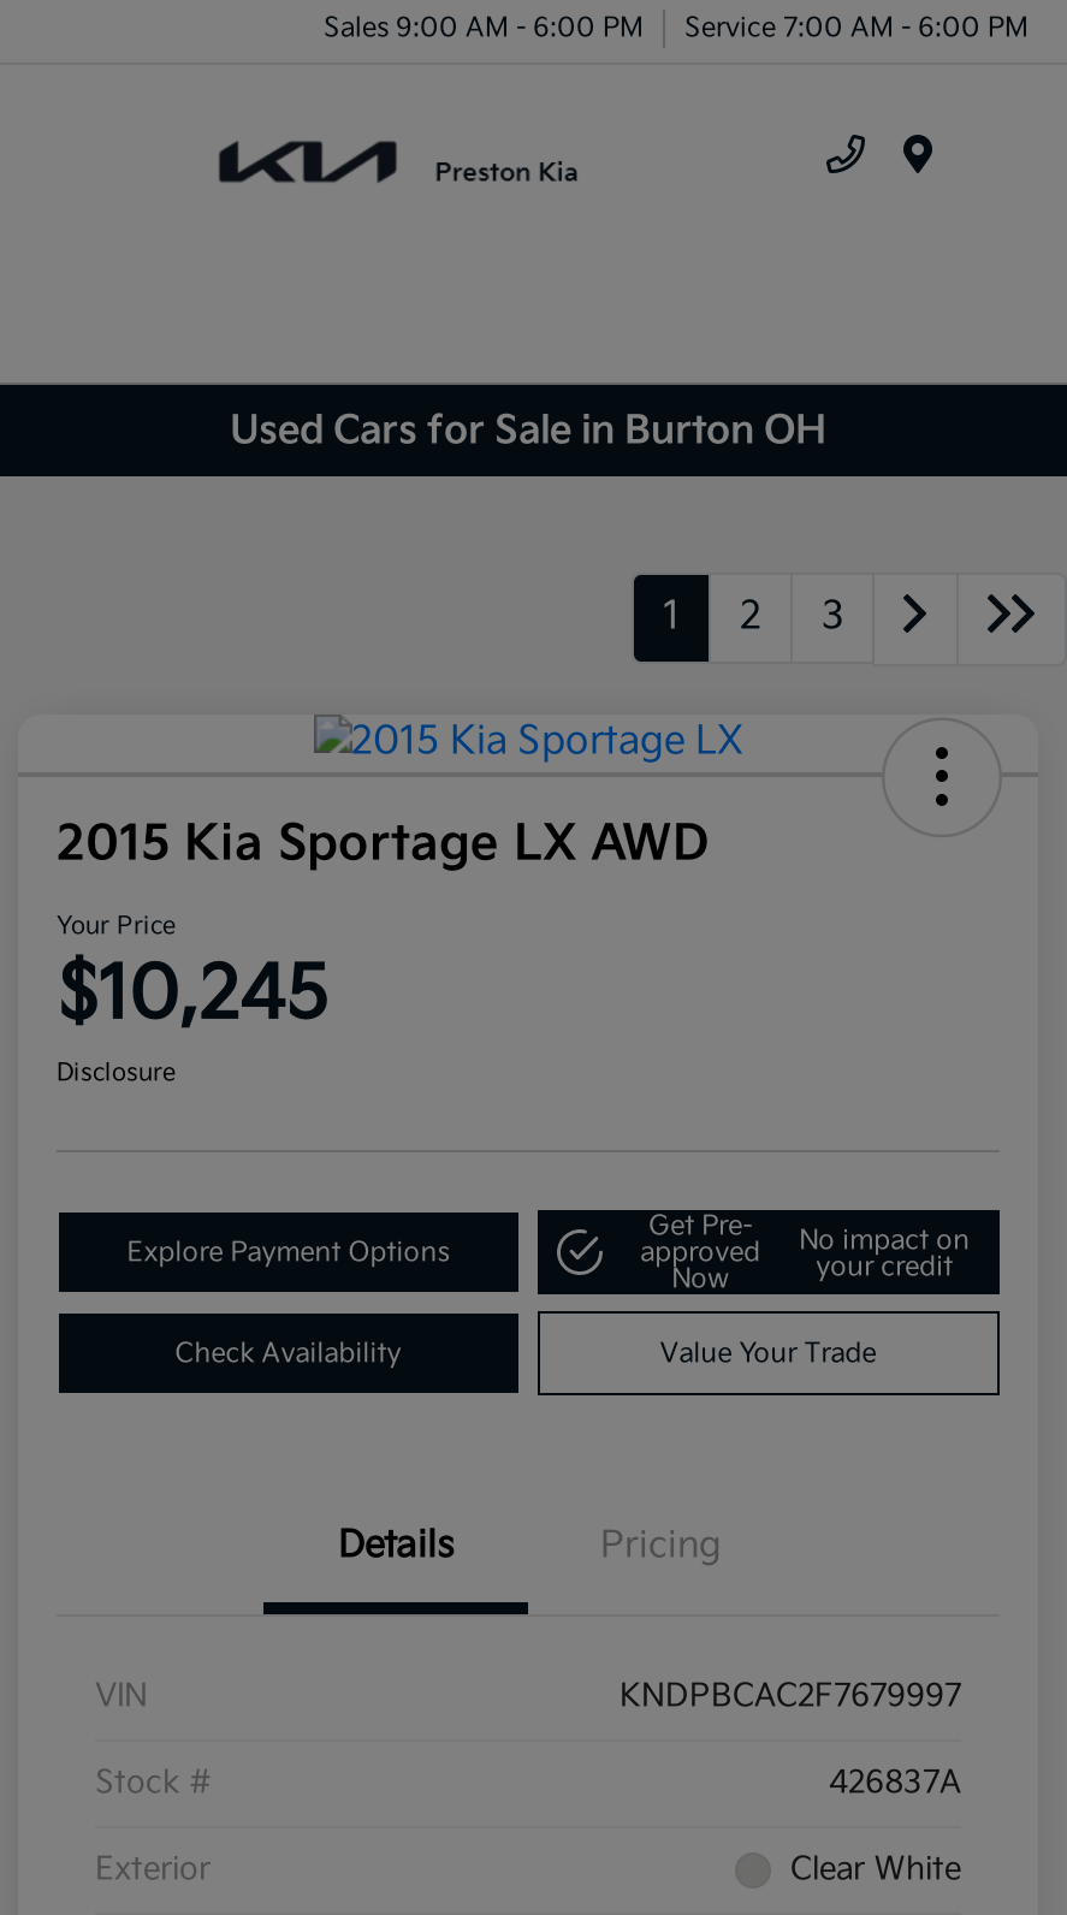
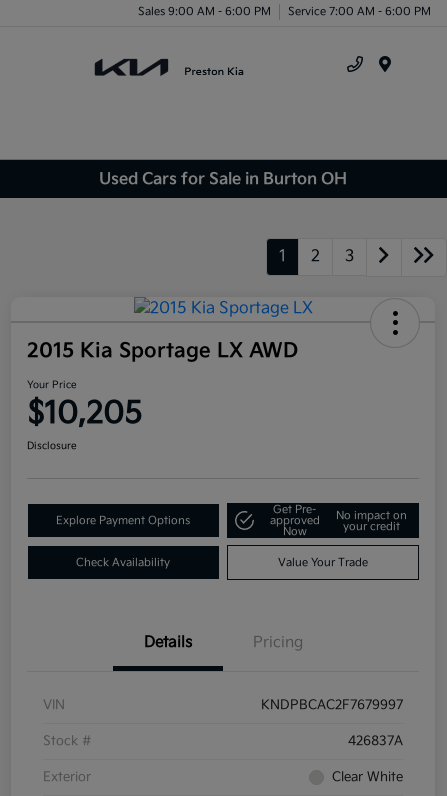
[57,953,328,1040] $10,245 -> [27,396,142,432] $10,205

